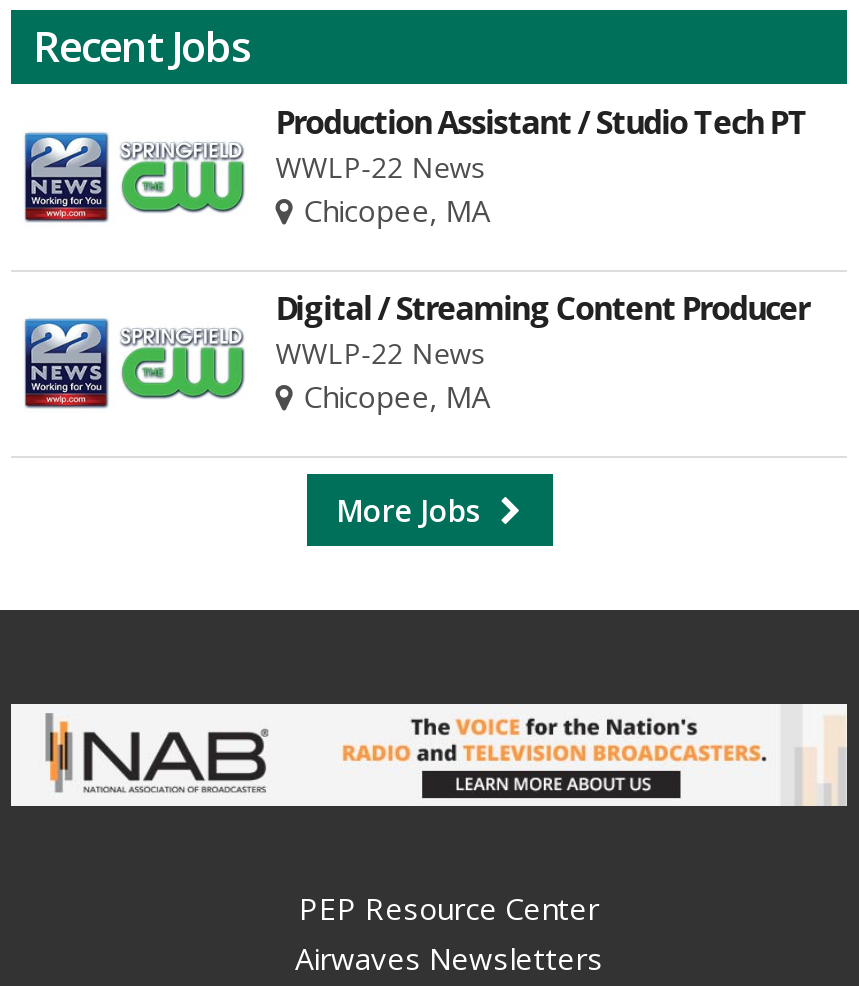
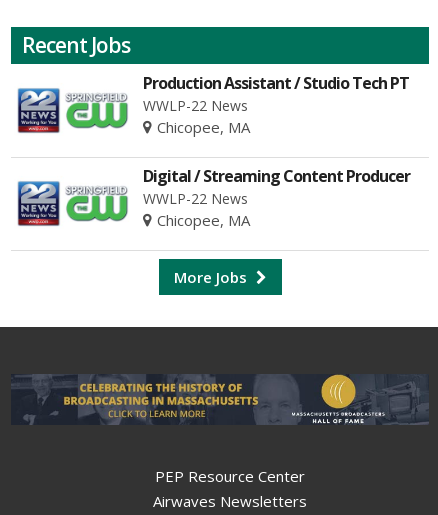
[9,702,849,808] [image] -> [11,374,429,425] [image]

